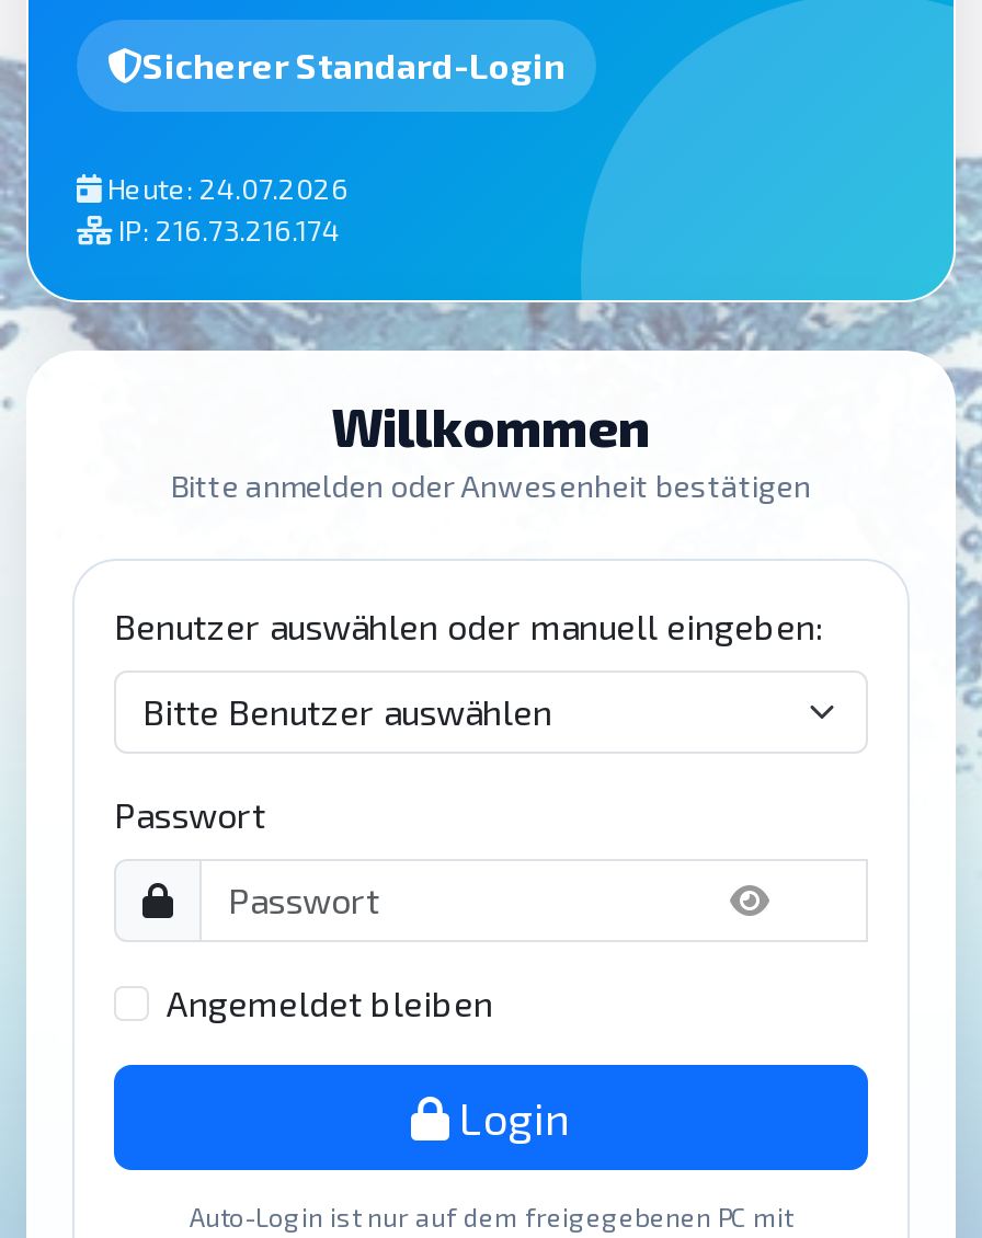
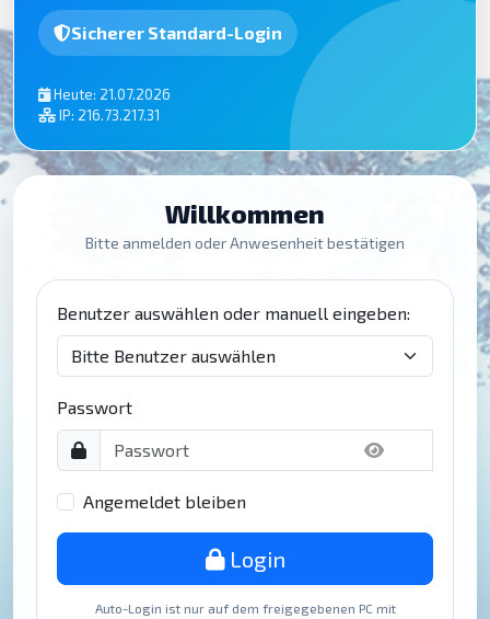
[101,171,349,206] Heute: 24.07.2026 -> [50,85,171,103] Heute: 21.07.2026
[112,213,340,248] IP: 216.73.216.174 -> [56,106,160,124] IP: 216.73.217.31

